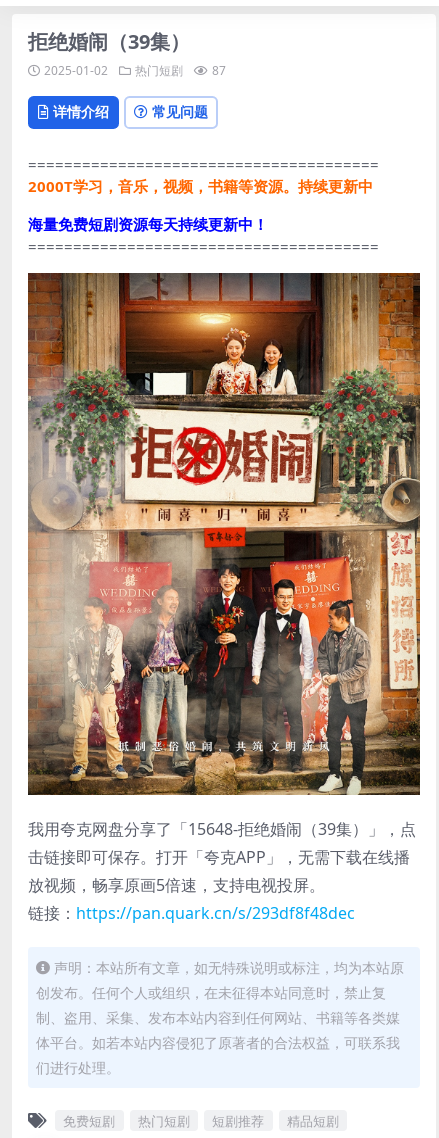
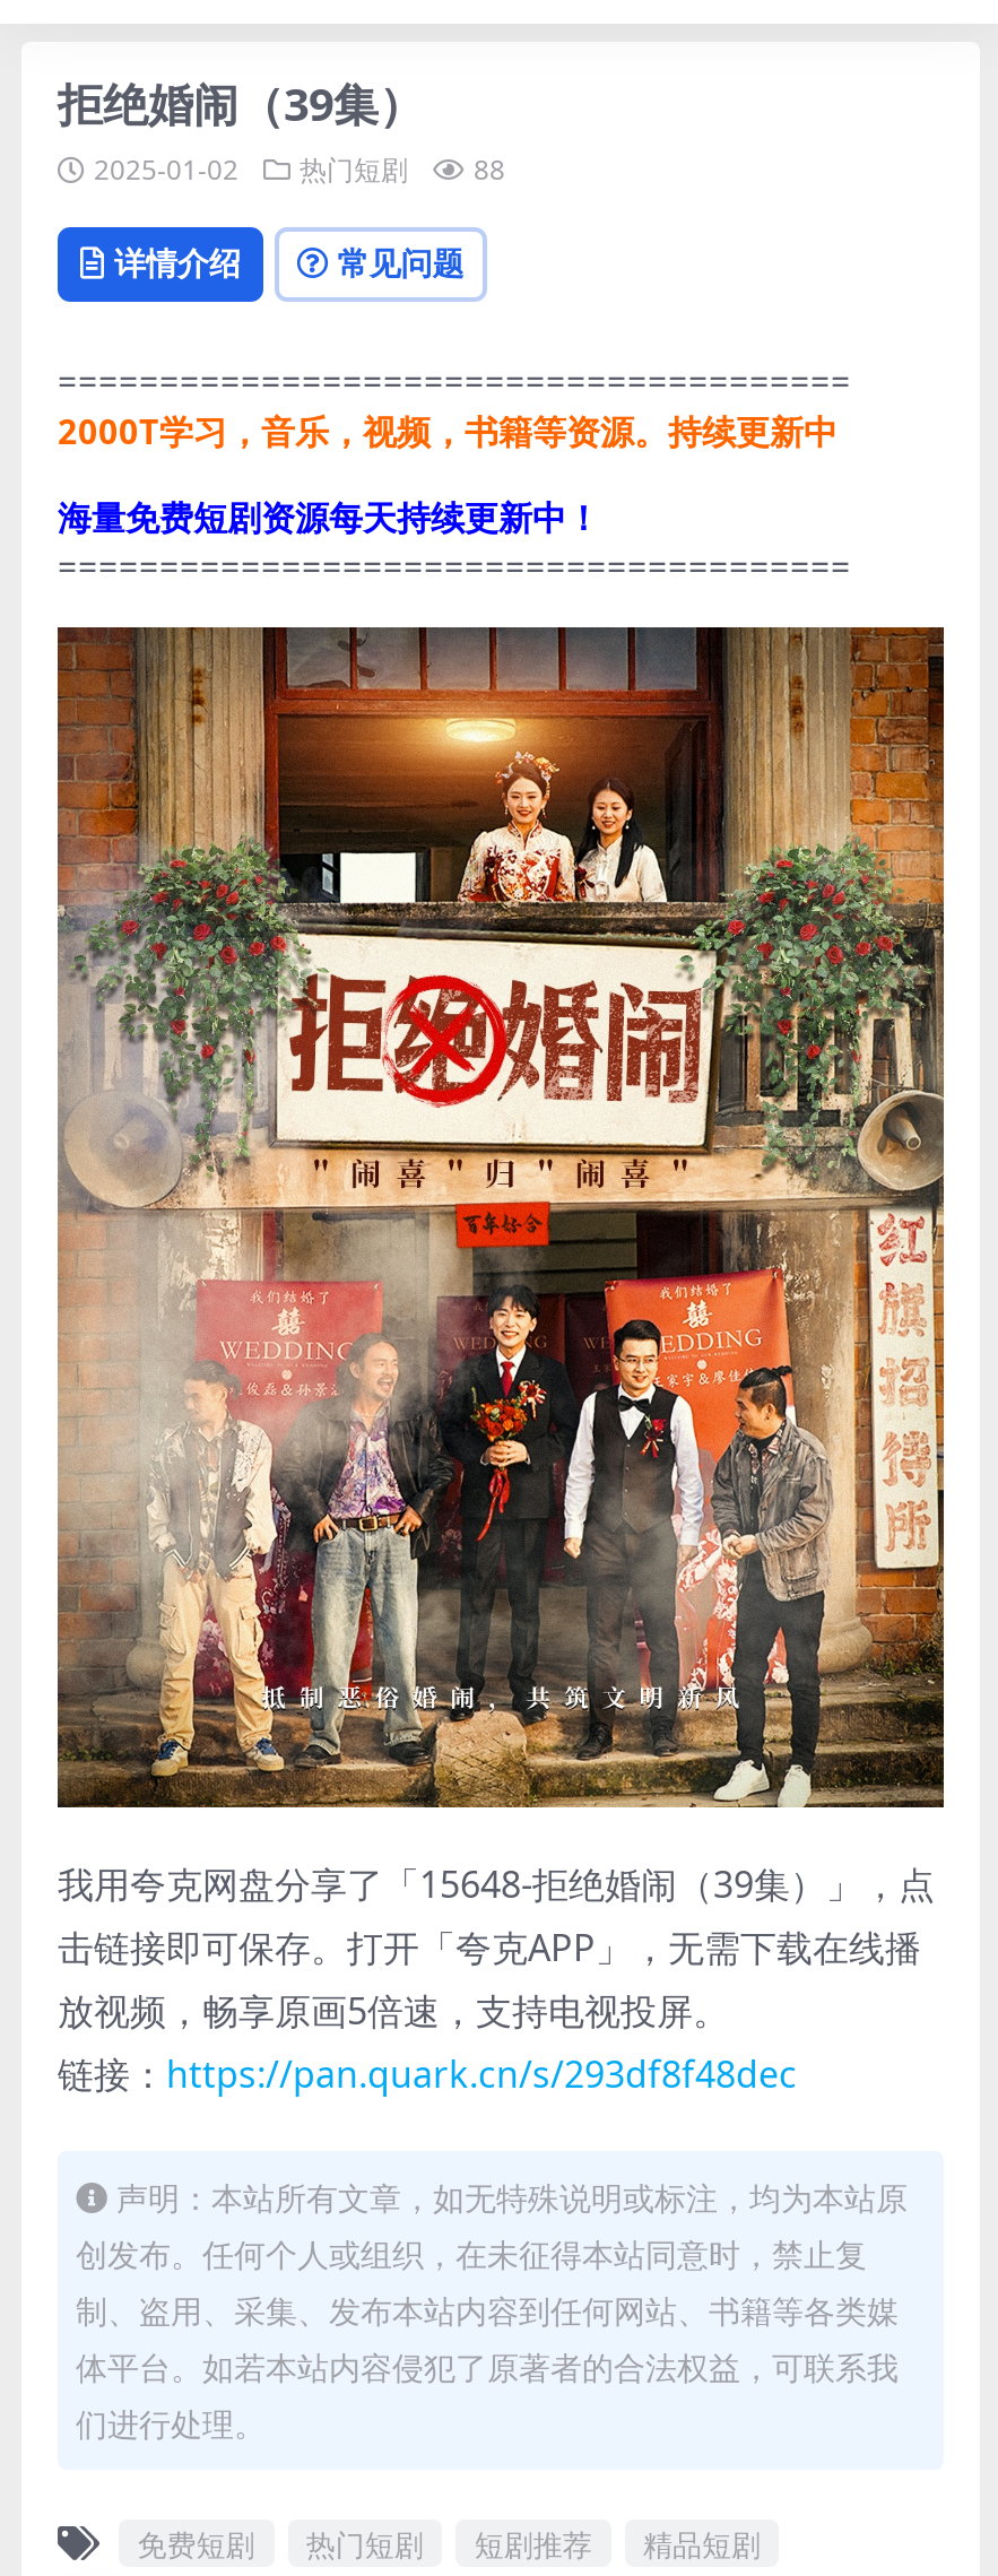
[44,62,226,79] 2025-01-02 热门短剧 87 -> [94,150,505,189] 2025-01-02 热门短剧 88

